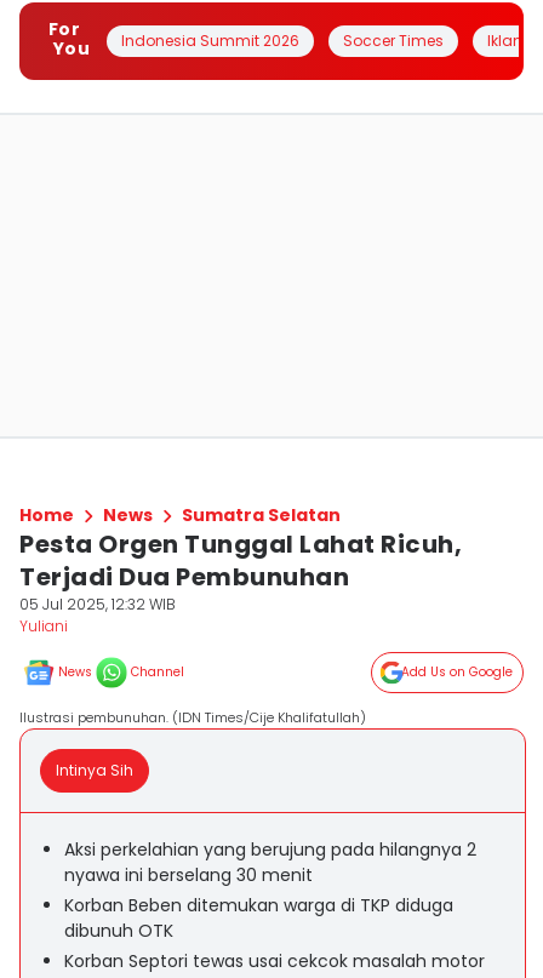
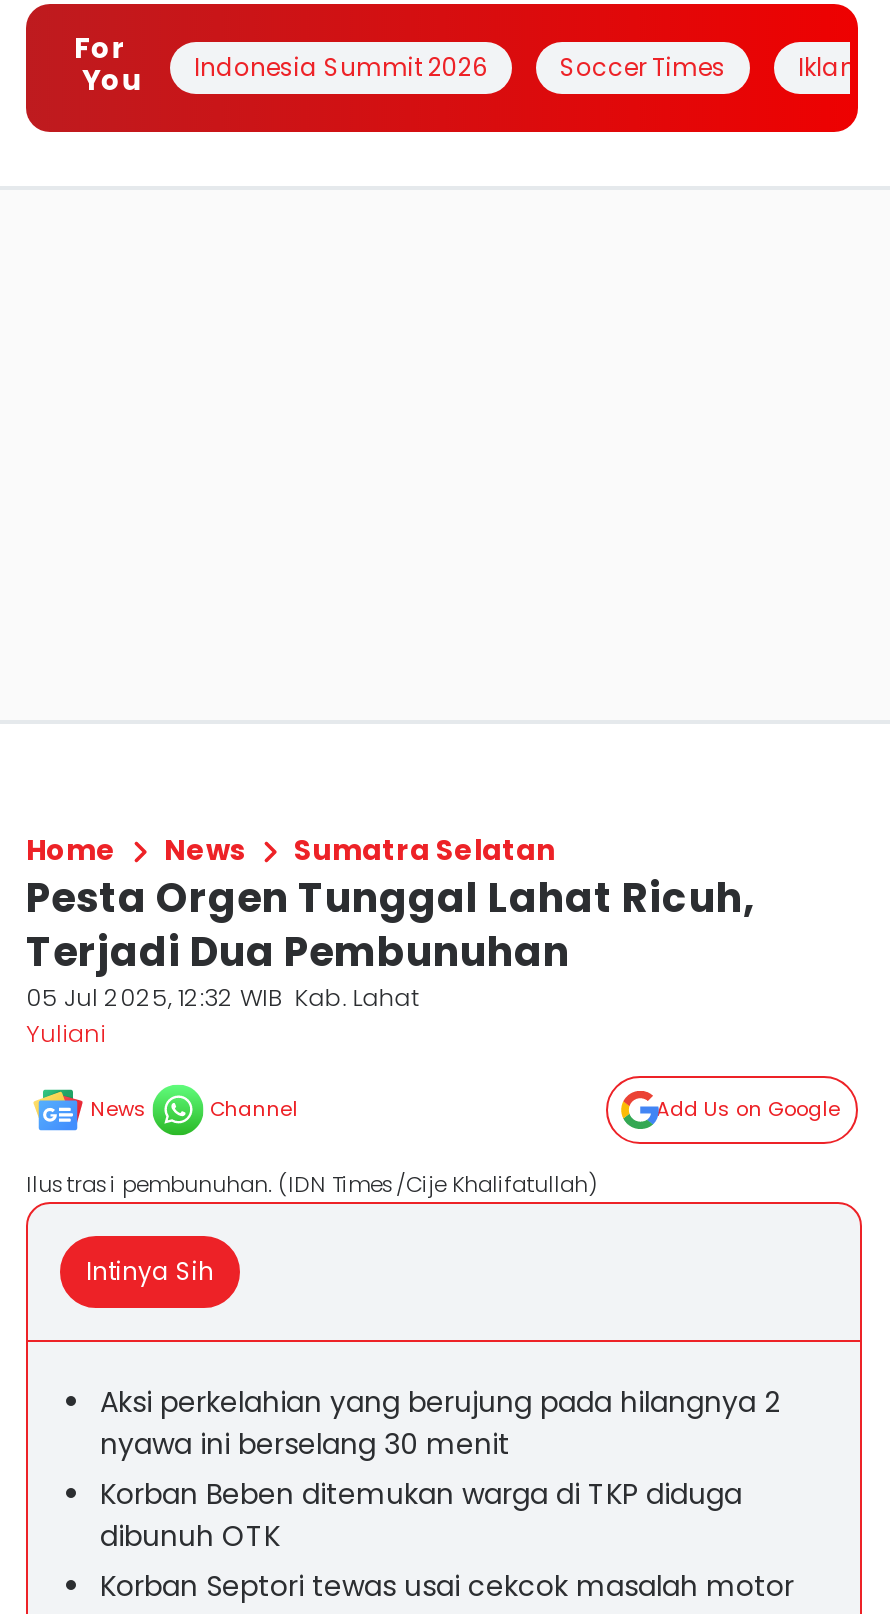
[19,594,176,614] 05 Jul 2025, 12:32 WIB -> [26,980,418,1014] 05 Jul 2025, 12:32 WIB Kab. Lahat

